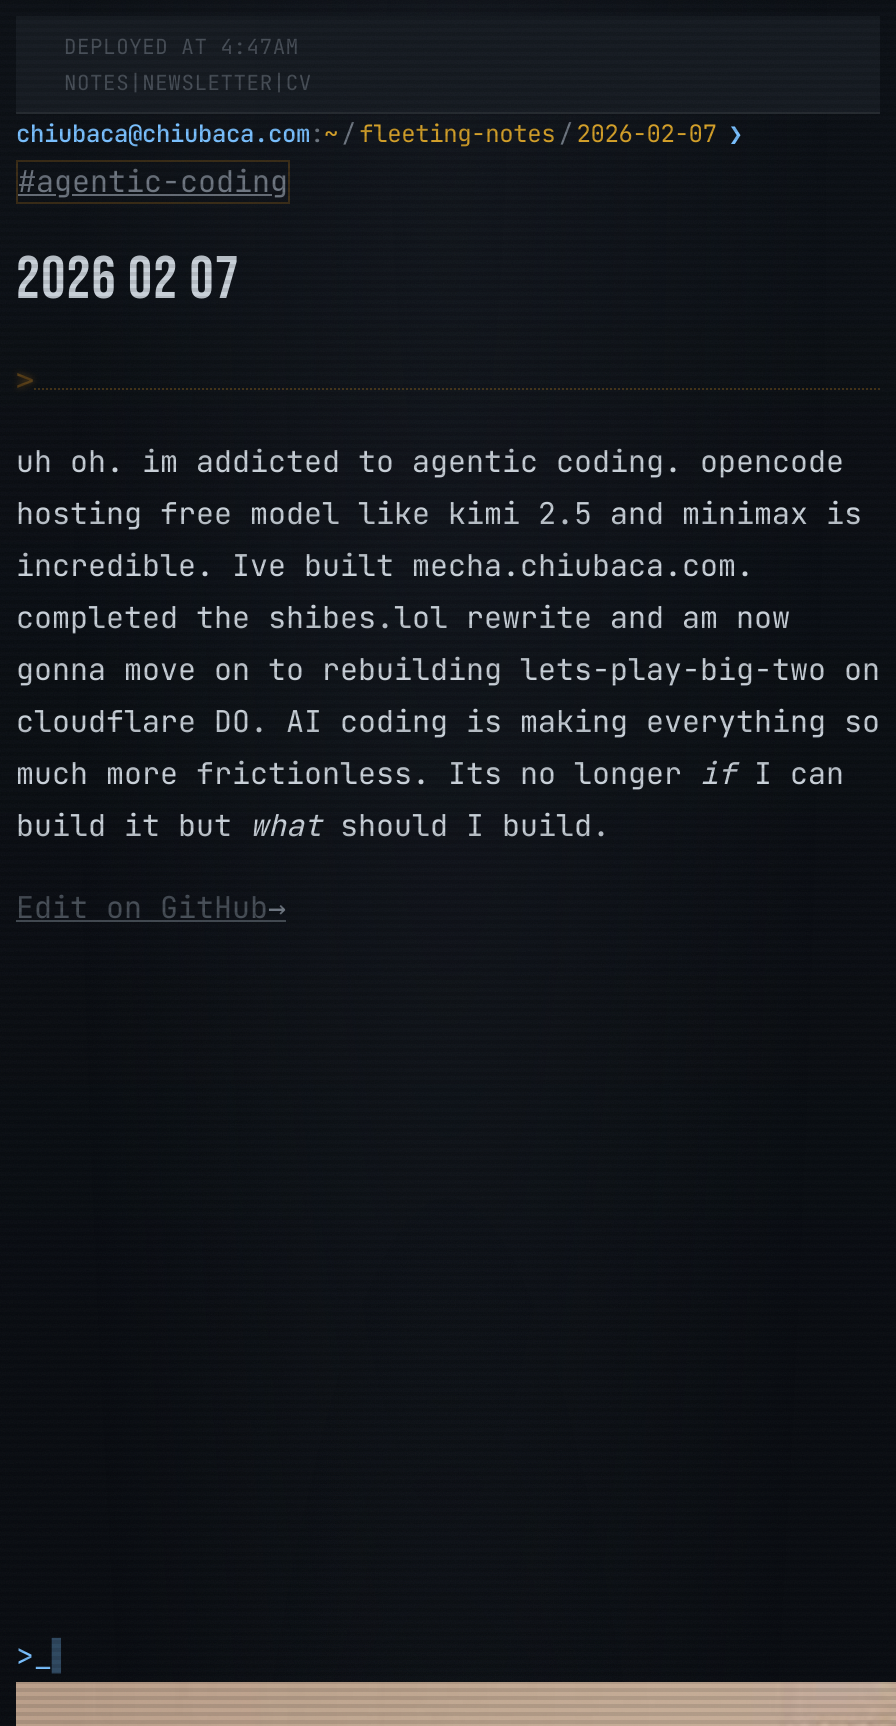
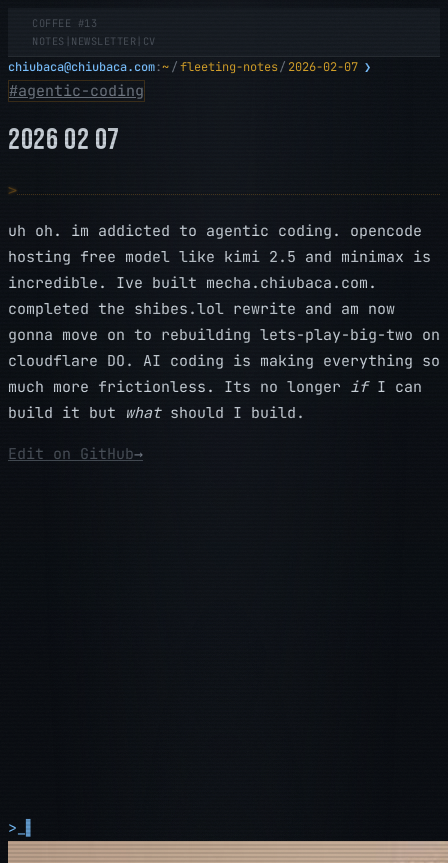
[64,32,299,60] DEPLOYED AT 4:47AM -> [32,16,97,30] COFFEE #13

